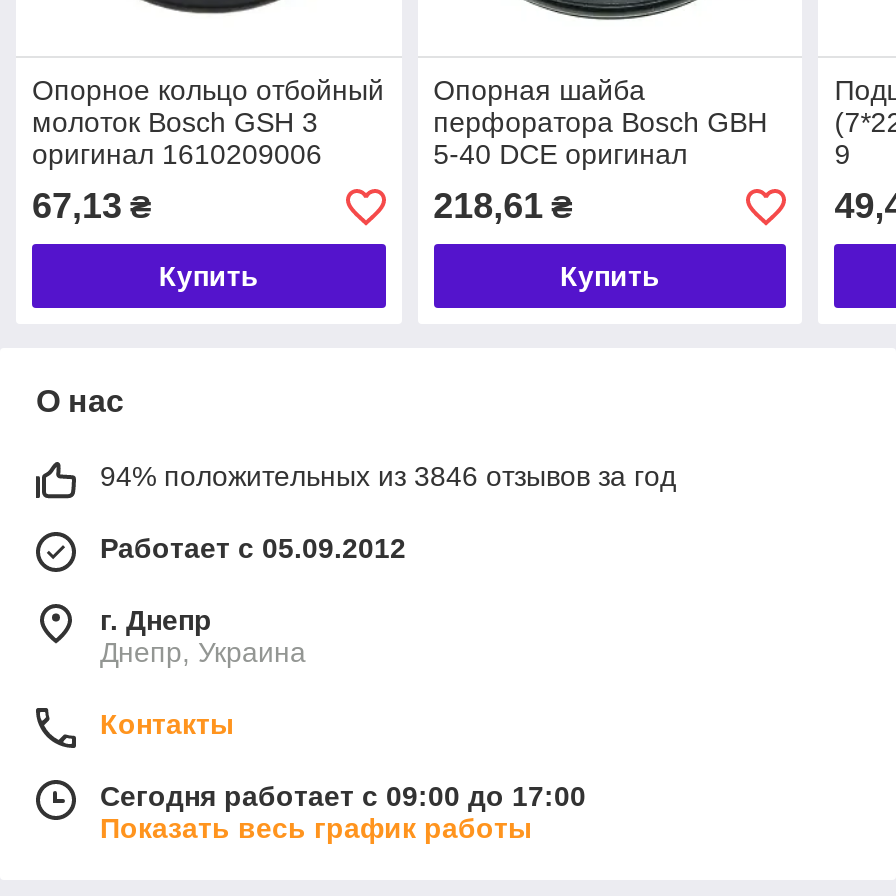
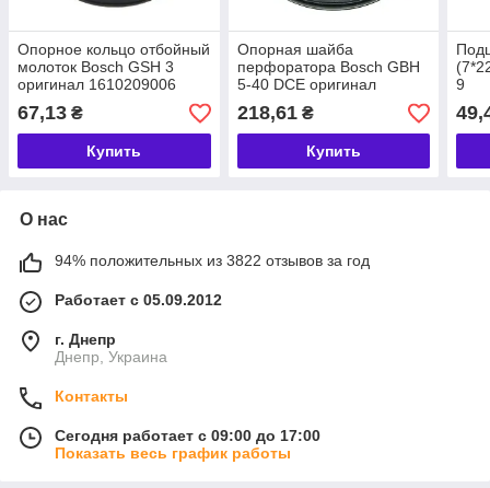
[100,460,676,492] 94% положительных из 3846 отзывов за год -> [55,252,370,269] 94% положительных из 3822 отзывов за год

